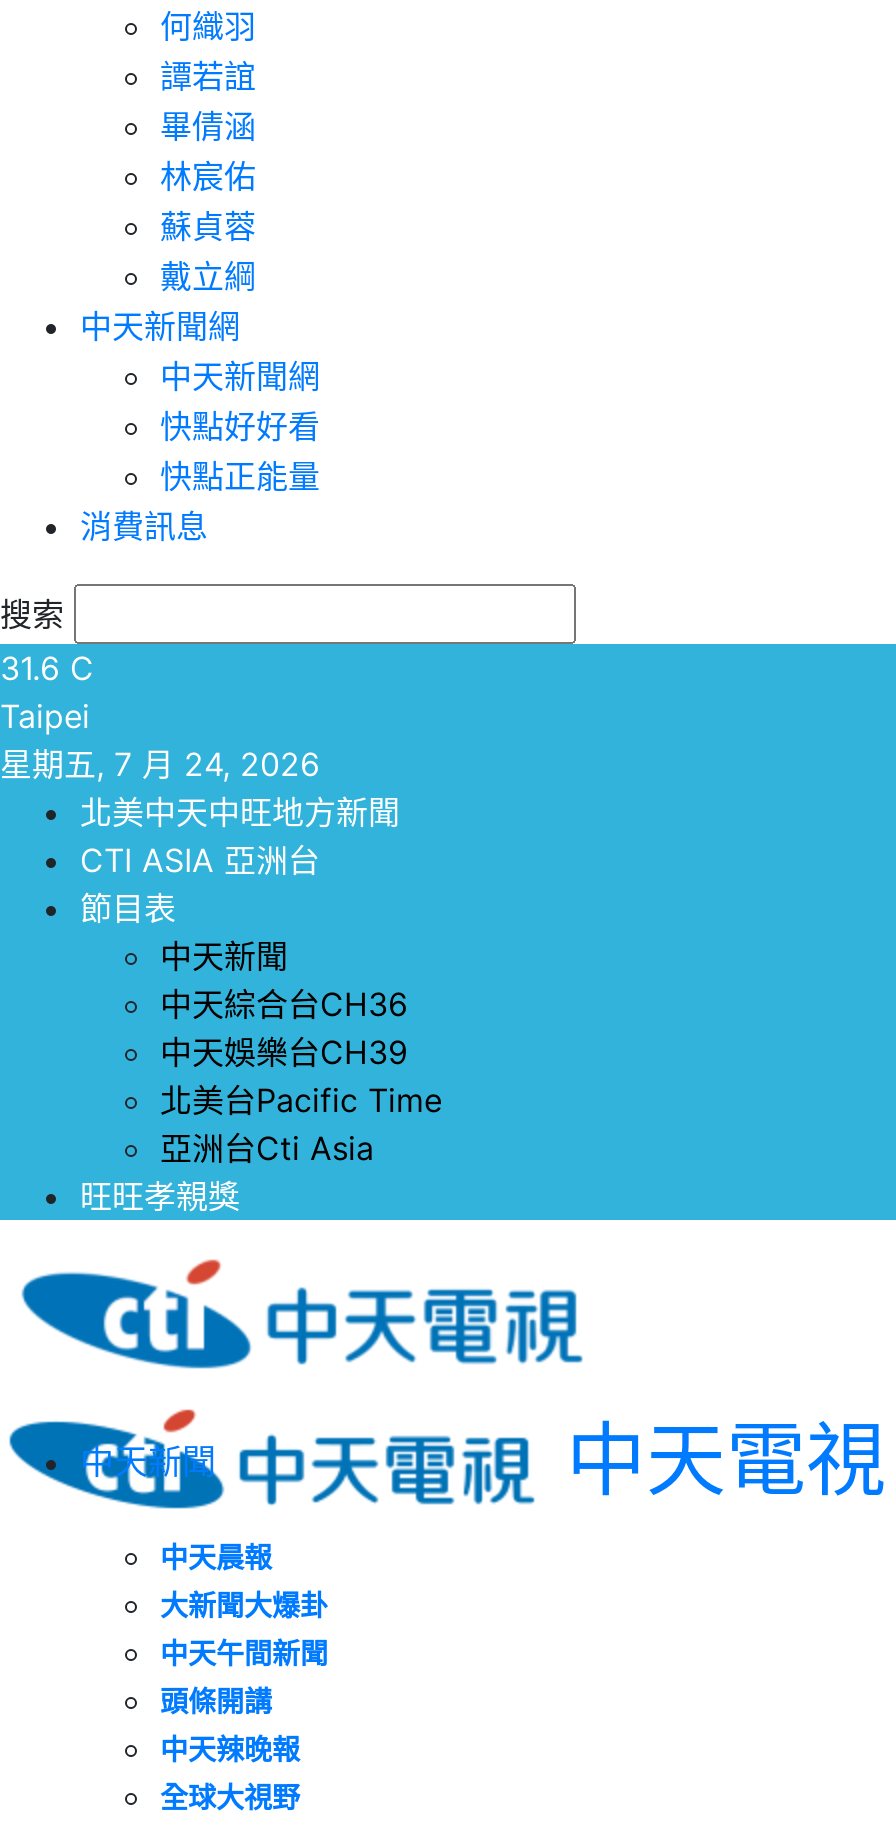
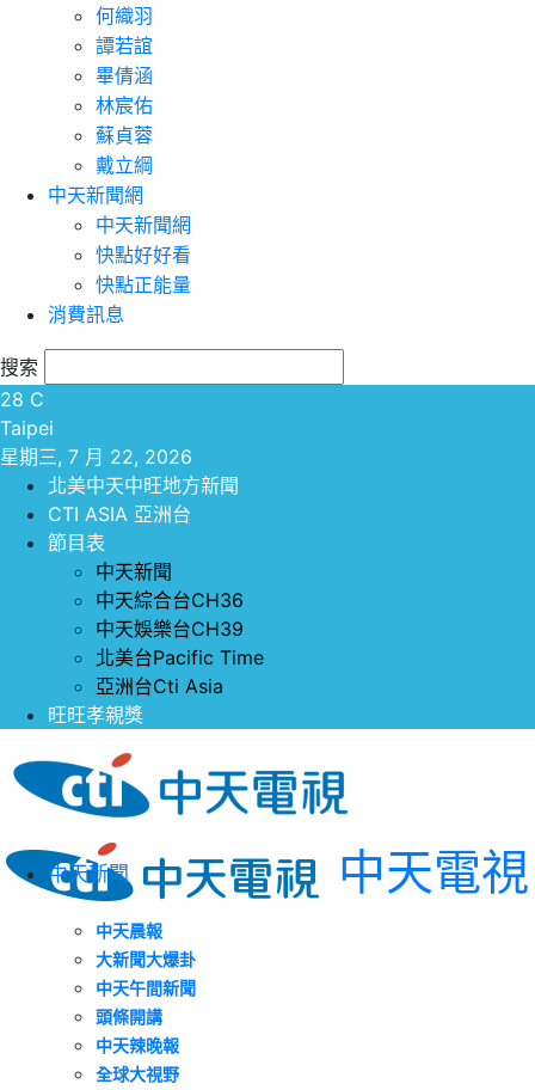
[0,648,94,688] 31.6 C -> [0,387,44,411] 28 C
[0,744,320,784] 星期五, 7 月 24, 2026 -> [0,445,192,469] 星期三, 7 月 22, 2026

